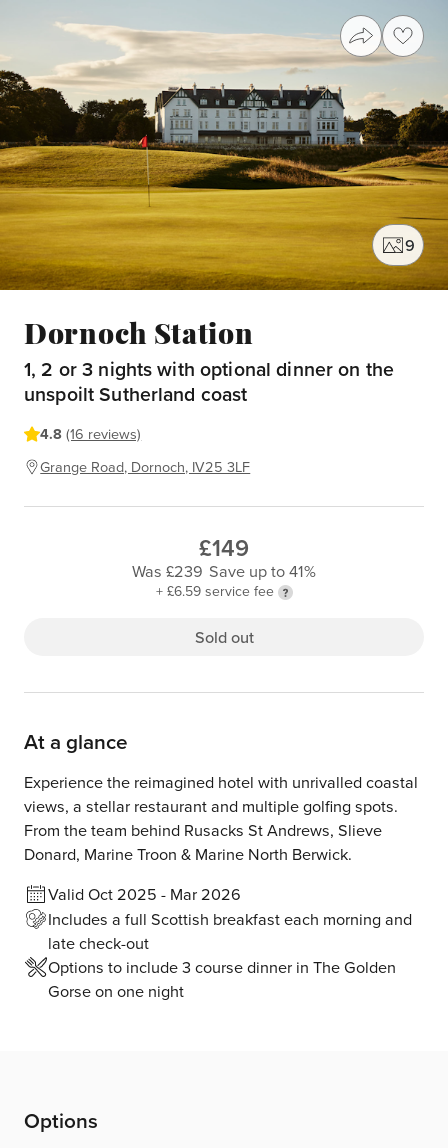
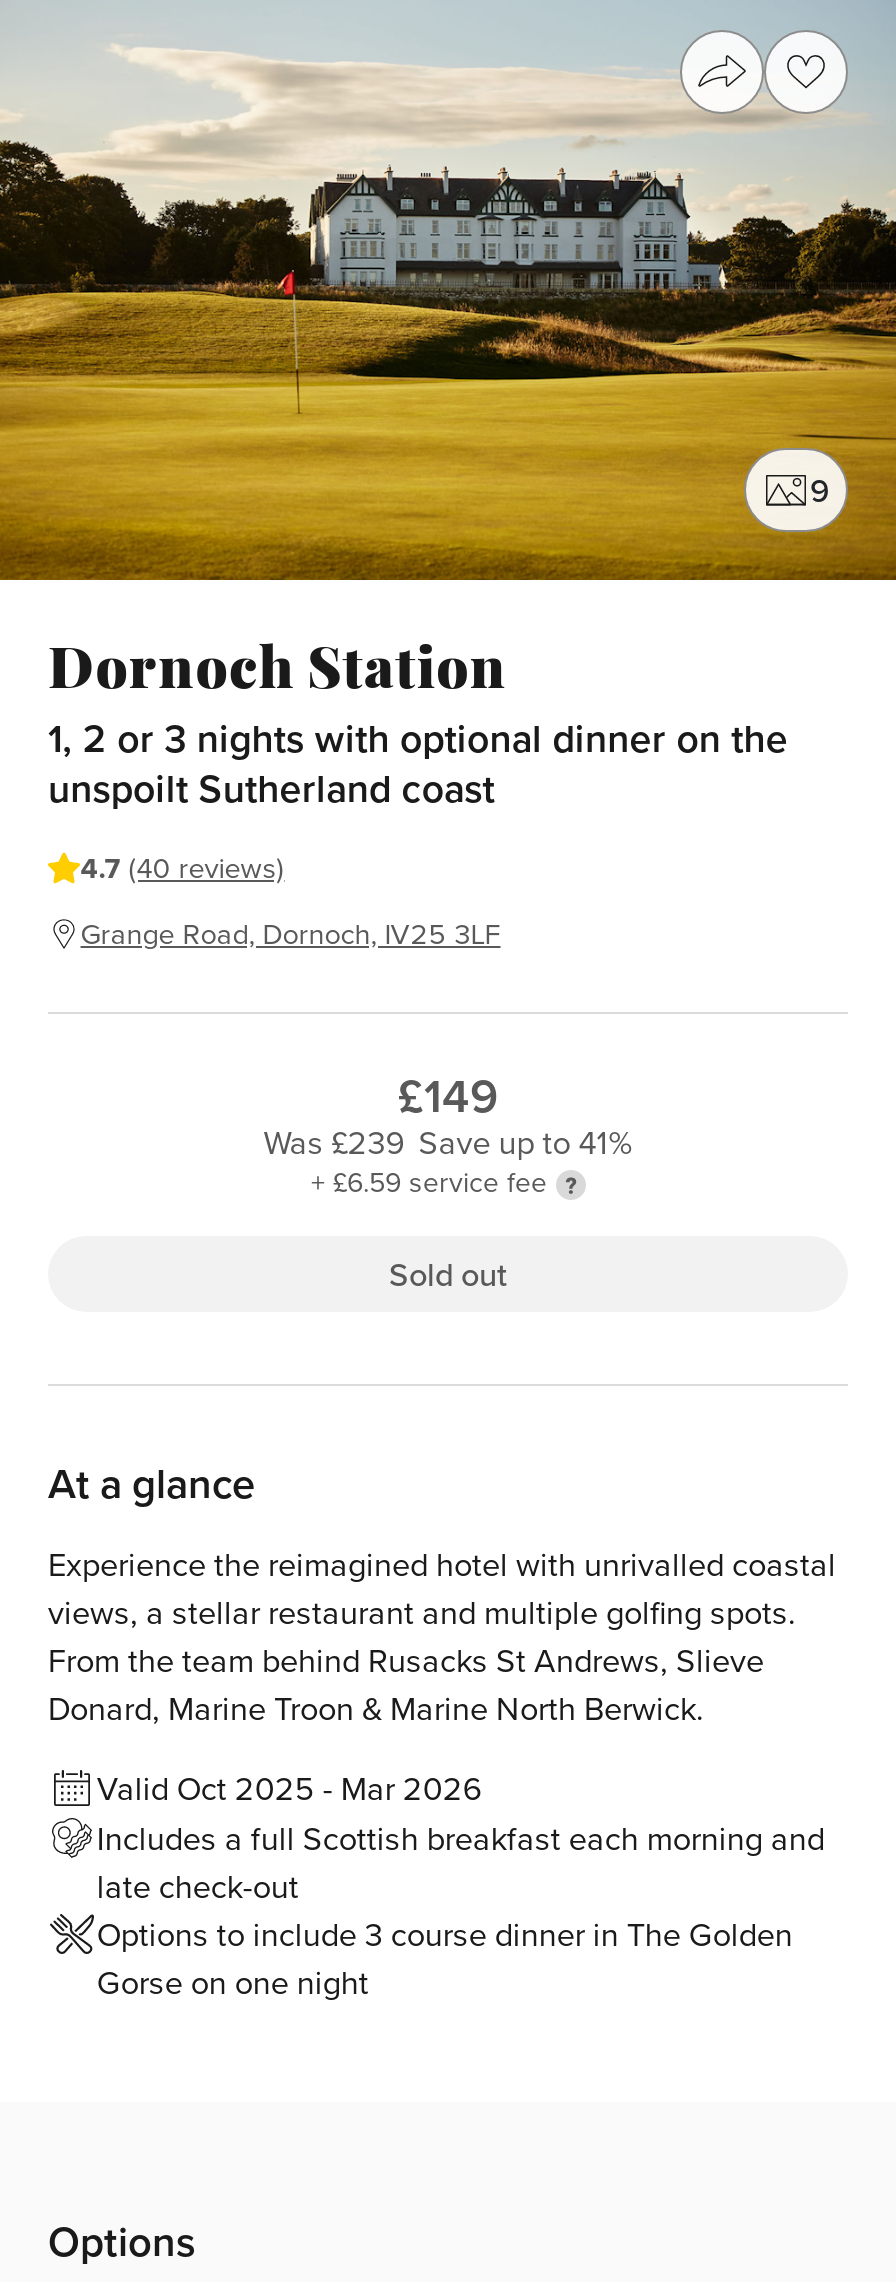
[40,423,141,444] 4.8 (16 reviews) -> [81,847,285,889] 4.7 (40 reviews)

